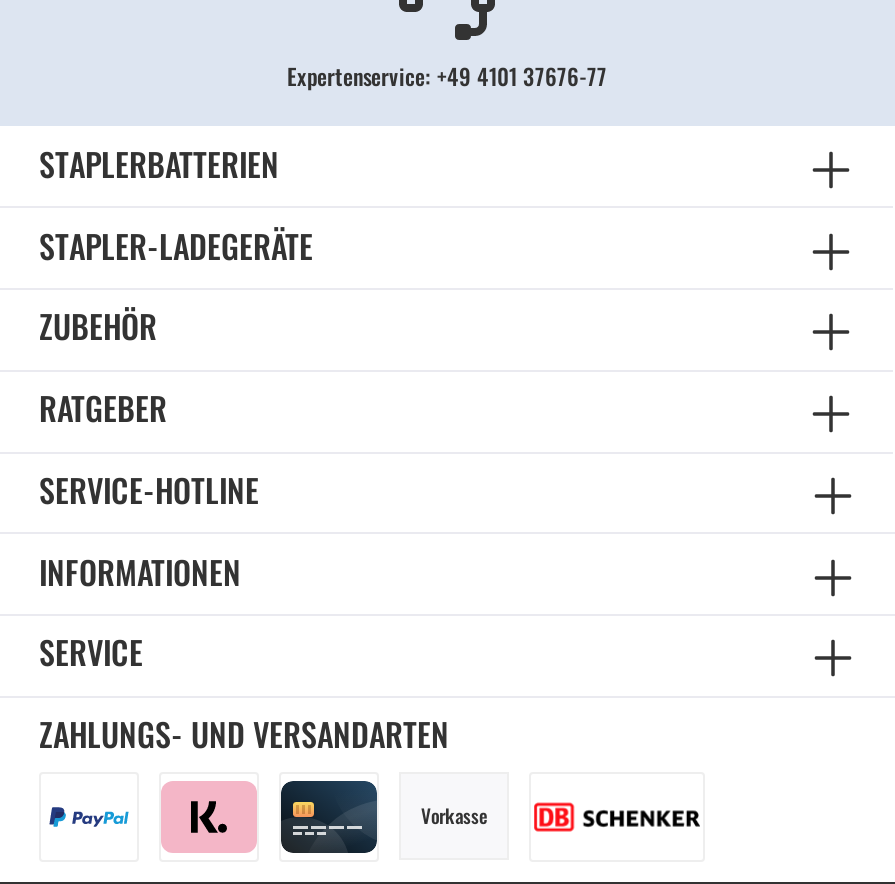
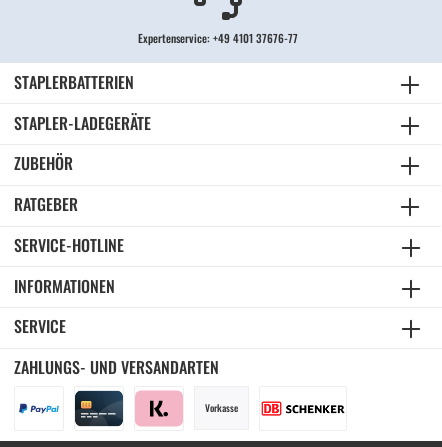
[161,782,257,852] [image] -> [74,390,124,427] [image]
[279,778,379,856] [image] -> [135,390,183,427] [image]

